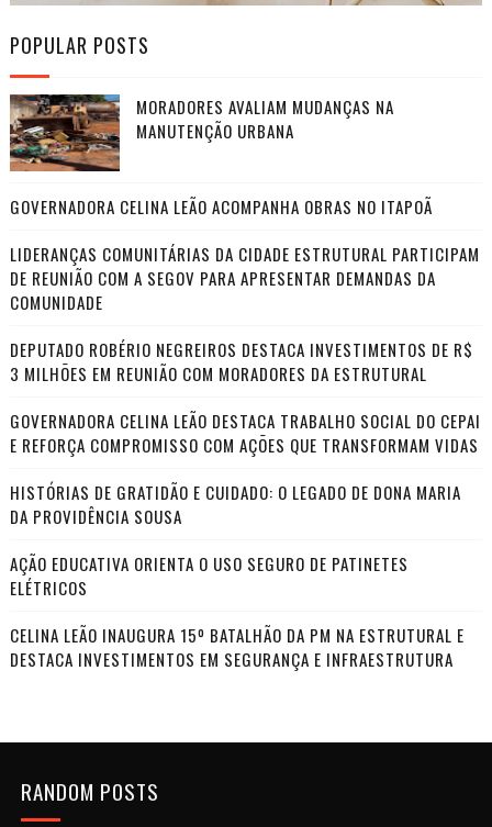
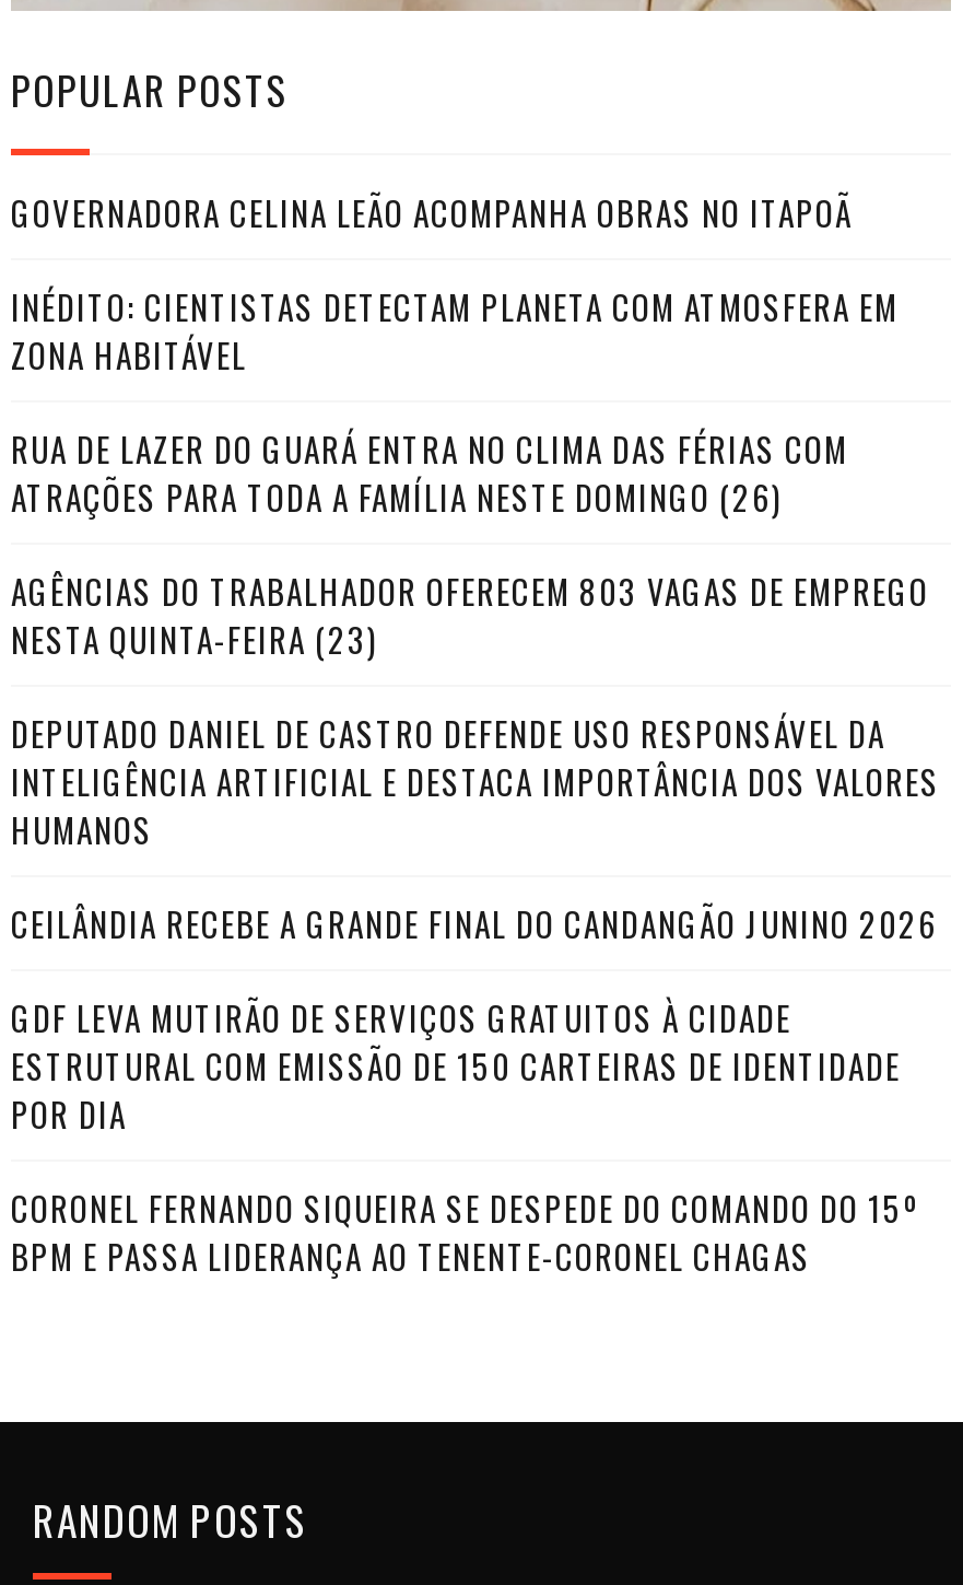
[9,93,394,143] [image] | MORADORES AVALIAM MUDANÇAS NA | MANUTENÇÃO URBANA -> none
moved [10,194,433,219] -> [11,188,853,236]: GOVERNADORA CELINA LEÃO ACOMPANHA OBRAS NO ITAPOÃ
[10,242,481,671] LIDERANÇAS COMUNITÁRIAS DA CIDADE ESTRUTURAL PARTICIPAM | DE REUNIÃO COM A SEGOV PARA APRESENTAR DEMANDAS DA | COMUNIDADE | DEPUTADO ROBÉRIO NEGREIROS DESTACA INVESTIMENTOS DE R$ | 3 MILHÕES EM REUNIÃO COM MORADORES DA ESTRUTURAL | GOVERNADORA CELINA LEÃO DESTACA TRABALHO SOCIAL DO CEPAI | E REFORÇA COMPROMISSO COM AÇÕES QUE TRANSFORMAM VIDAS | HISTÓRIAS DE GRATIDÃO E CUIDADO: O LEGADO DE DONA MARIA | DA PROVIDÊNCIA SOUSA | AÇÃO EDUCATIVA ORIENTA O USO SEGURO DE PATINETES | ELÉTRICOS | CELINA LEÃO INAUGURA 15º BATALHÃO DA PM NA ESTRUTURAL E | DESTACA INVESTIMENTOS EM SEGURANÇA E INFRAESTRUTURA -> [11,282,940,1280] INÉDITO: CIENTISTAS DETECTAM PLANETA COM ATMOSFERA EM | ZONA HABITÁVEL | RUA DE LAZER DO GUARÁ ENTRA NO CLIMA DAS FÉRIAS COM | ATRAÇÕES PARA TODA A FAMÍLIA NESTE DOMINGO (26) | AGÊNCIAS DO TRABALHADOR OFERECEM 803 VAGAS DE EMPREGO | NESTA QUINTA-FEIRA (23) | DEPUTADO DANIEL DE CASTRO DEFENDE USO RESPONSÁVEL DA | INTELIGÊNCIA ARTIFICIAL E DESTACA IMPORTÂNCIA DOS VALORES | HUMANOS | CEILÂNDIA RECEBE A GRANDE FINAL DO CANDANGÃO JUNINO 2026 | GDF LEVA MUTIRÃO DE SERVIÇOS GRATUITOS À CIDADE | ESTRUTURAL COM EMISSÃO DE 150 CARTEIRAS DE IDENTIDADE | POR DIA | CORONEL FERNANDO SIQUEIRA SE DESPEDE DO COMANDO DO 15º | BPM E PASSA LIDERANÇA AO TENENTE-CORONEL CHAGAS

